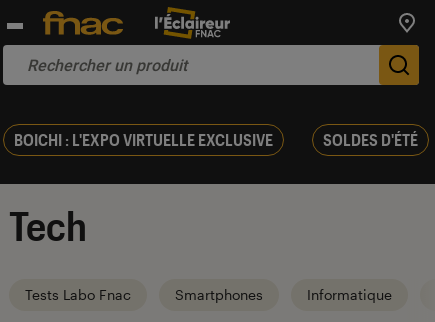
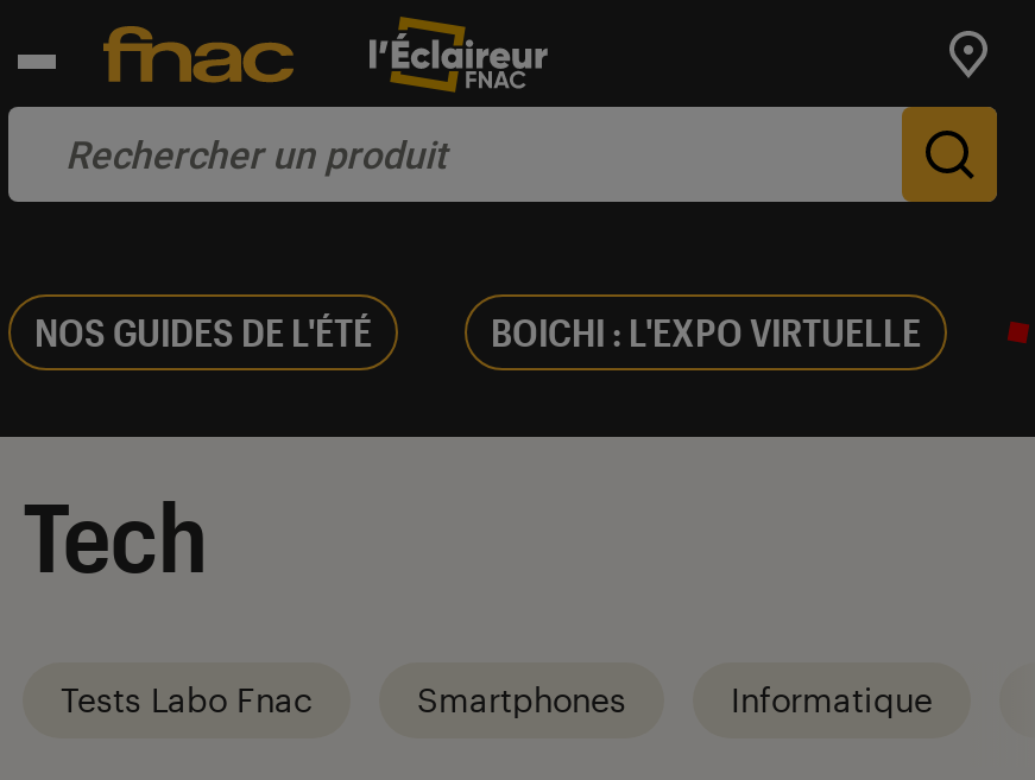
[14,130,418,149] BOICHI : L'EXPO VIRTUELLE EXCLUSIVE | SOLDES D'ÉTÉ -> [34,309,921,354] NOS GUIDES DE L'ÉTÉ | BOICHI : L'EXPO VIRTUELLE

